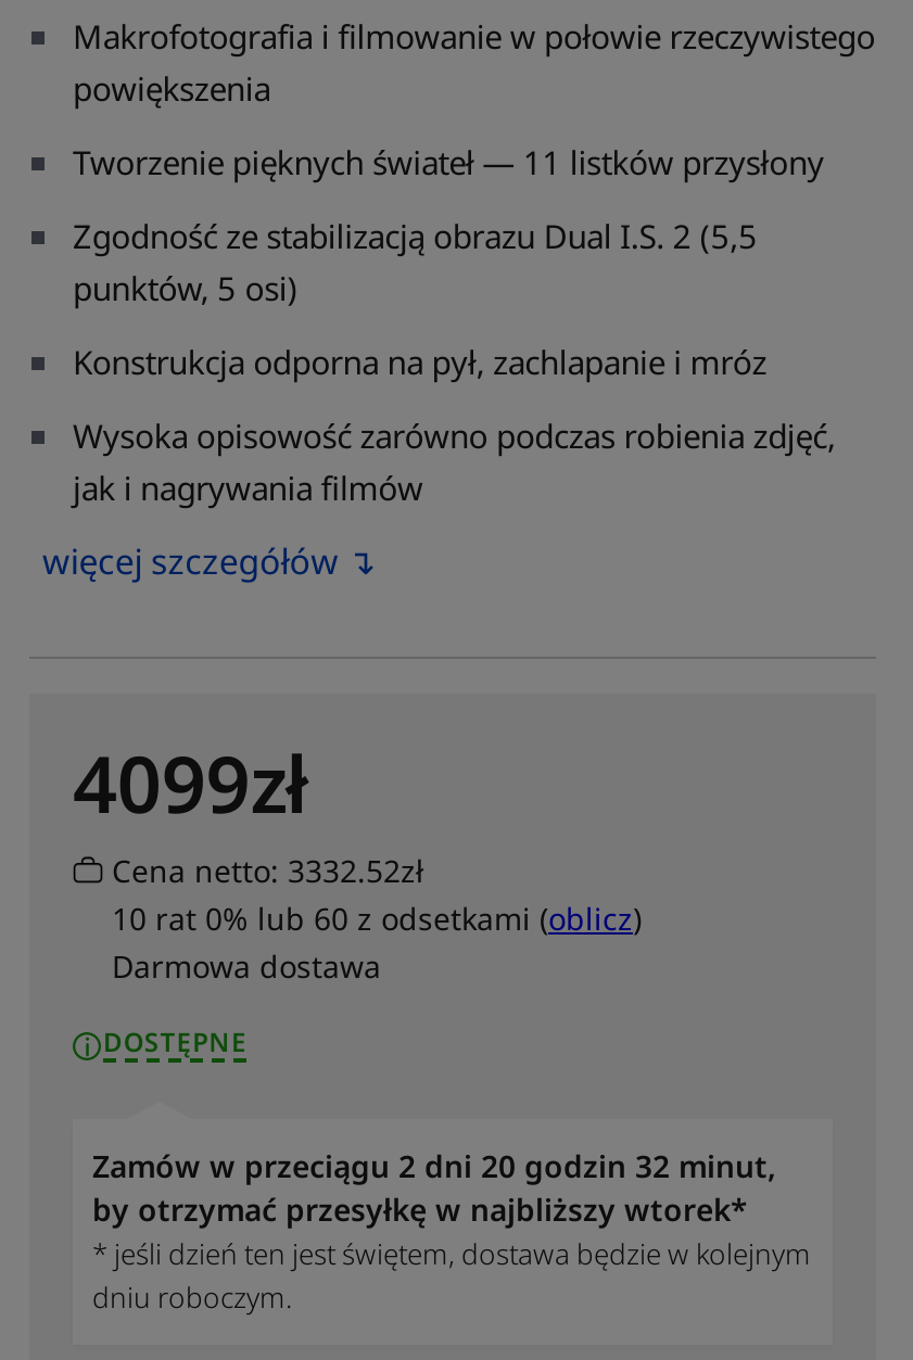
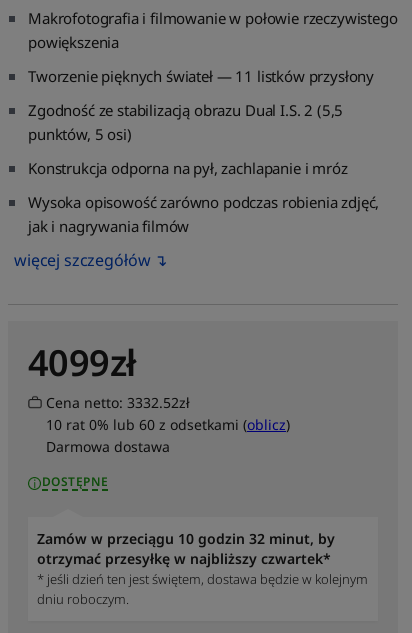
[92,1144,776,1229] Zamów w przeciągu 2 dni 20 godzin 32 minut, | by otrzymać przesyłkę w najbliższy wtorek* -> [37,528,335,567] Zamów w przeciągu 10 godzin 32 minut, by | otrzymać przesyłkę w najbliższy czwartek*

